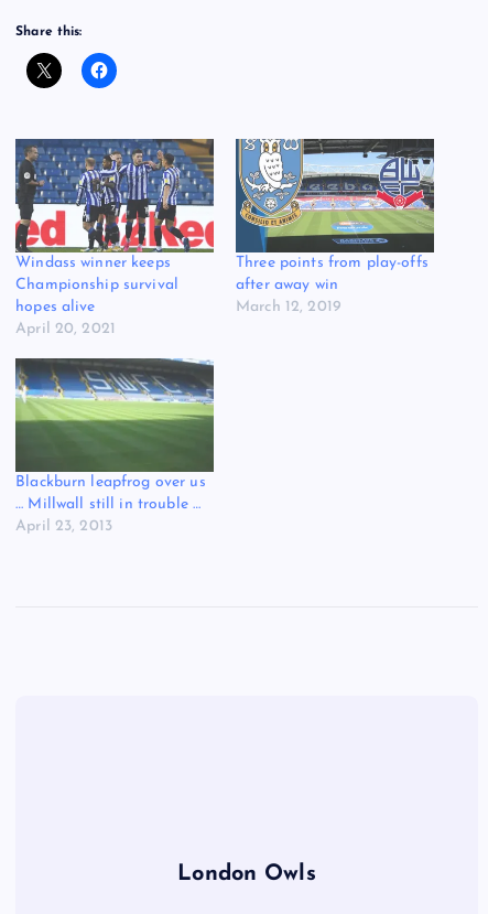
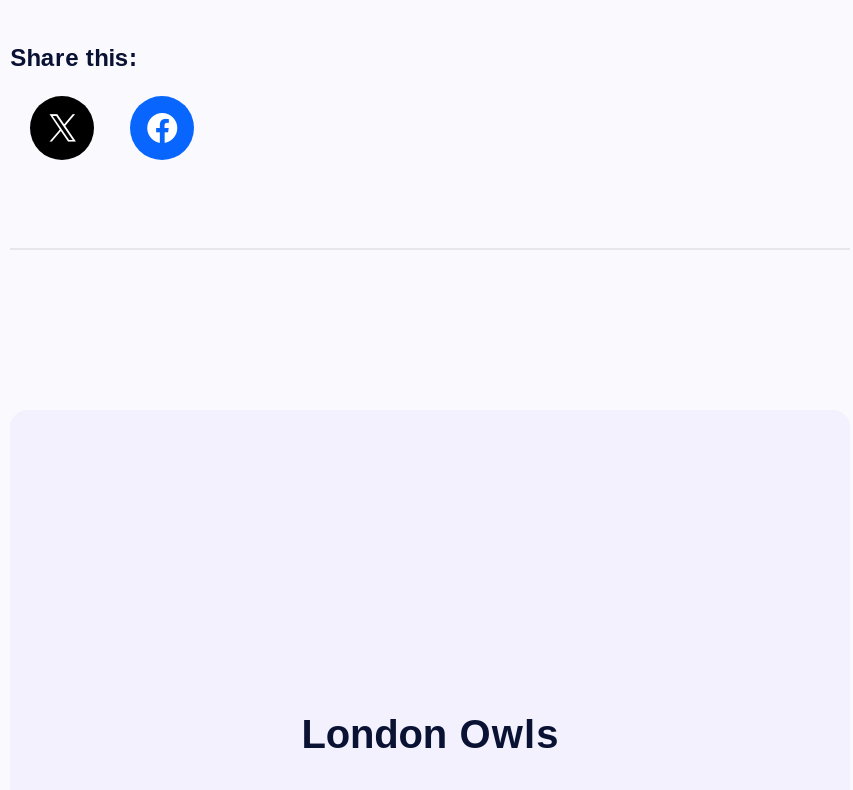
[14,138,215,337] [image] | Windass winner keeps | Championship survival | hopes alive | April 20, 2021 -> none
[235,138,435,315] [image] | Three points from play-offs | after away win | March 12, 2019 -> none
[14,357,215,534] [image] | Blackburn leapfrog over us | … Millwall still in trouble … | April 23, 2013 -> none

